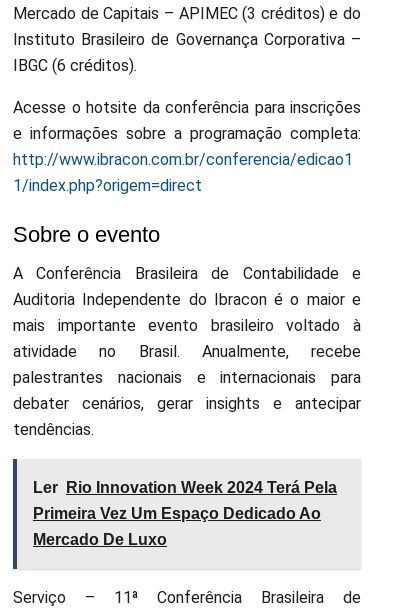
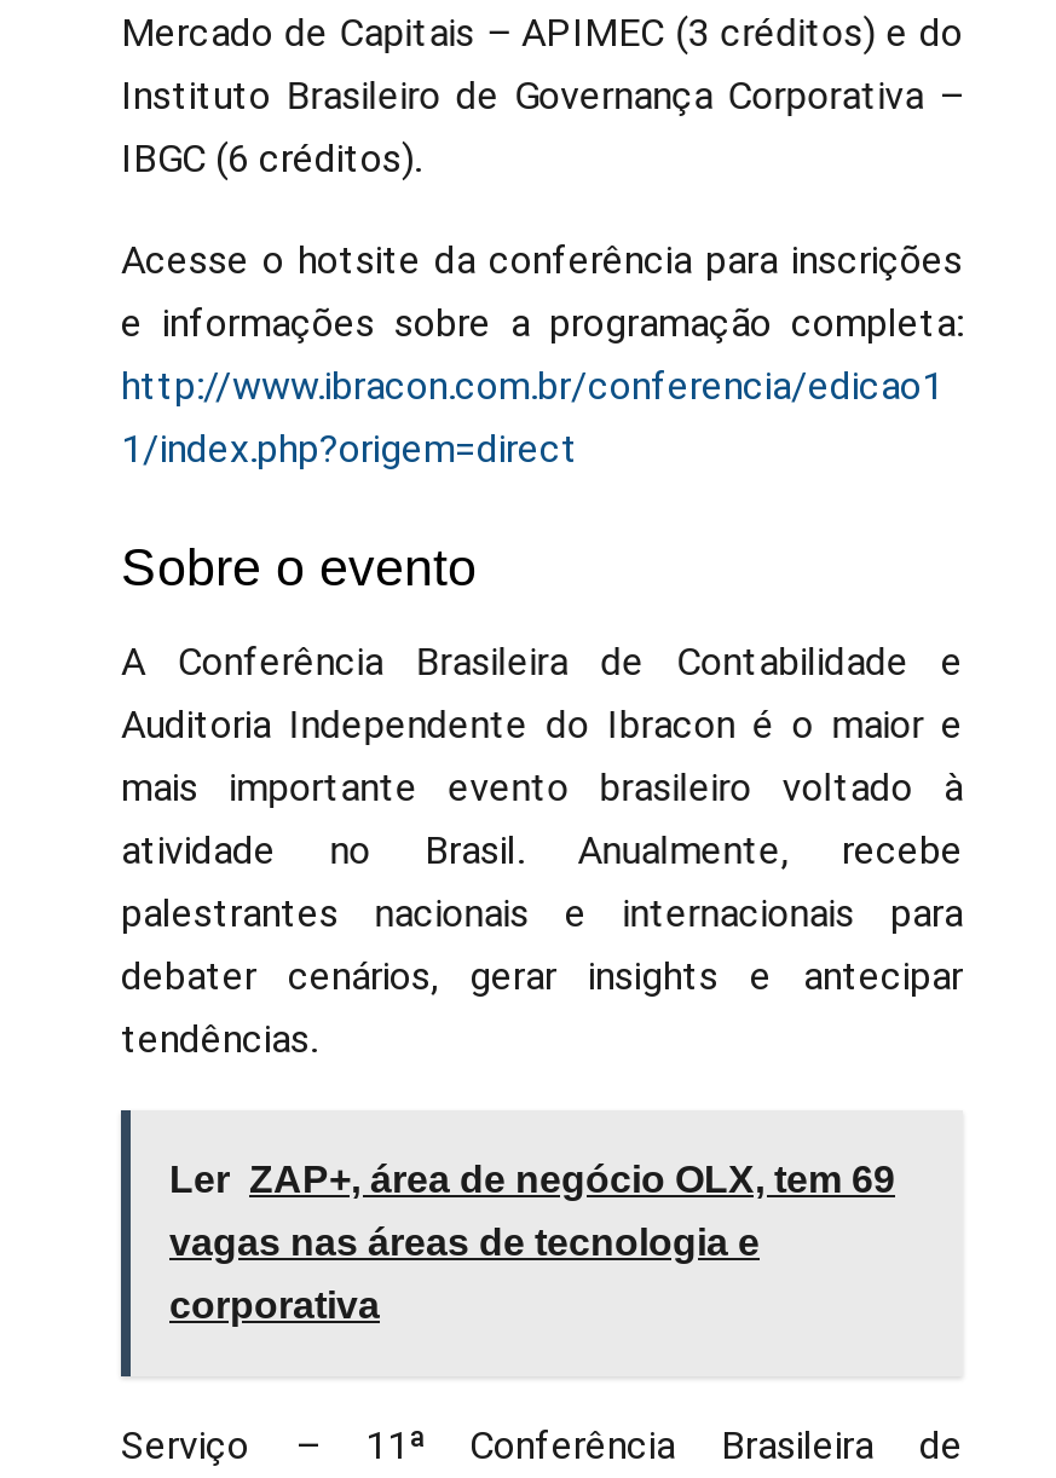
[33,479,337,496] Ler Rio Innovation Week 2024 Terá Pela -> [169,1159,895,1201] Ler ZAP+, área de negócio OLX, tem 69
[33,505,321,522] Primeira Vez Um Espaço Dedicado Ao -> [169,1222,760,1263] vagas nas áreas de tecnologia e
[33,531,167,548] Mercado De Luxo -> [169,1285,380,1326] corporativa

